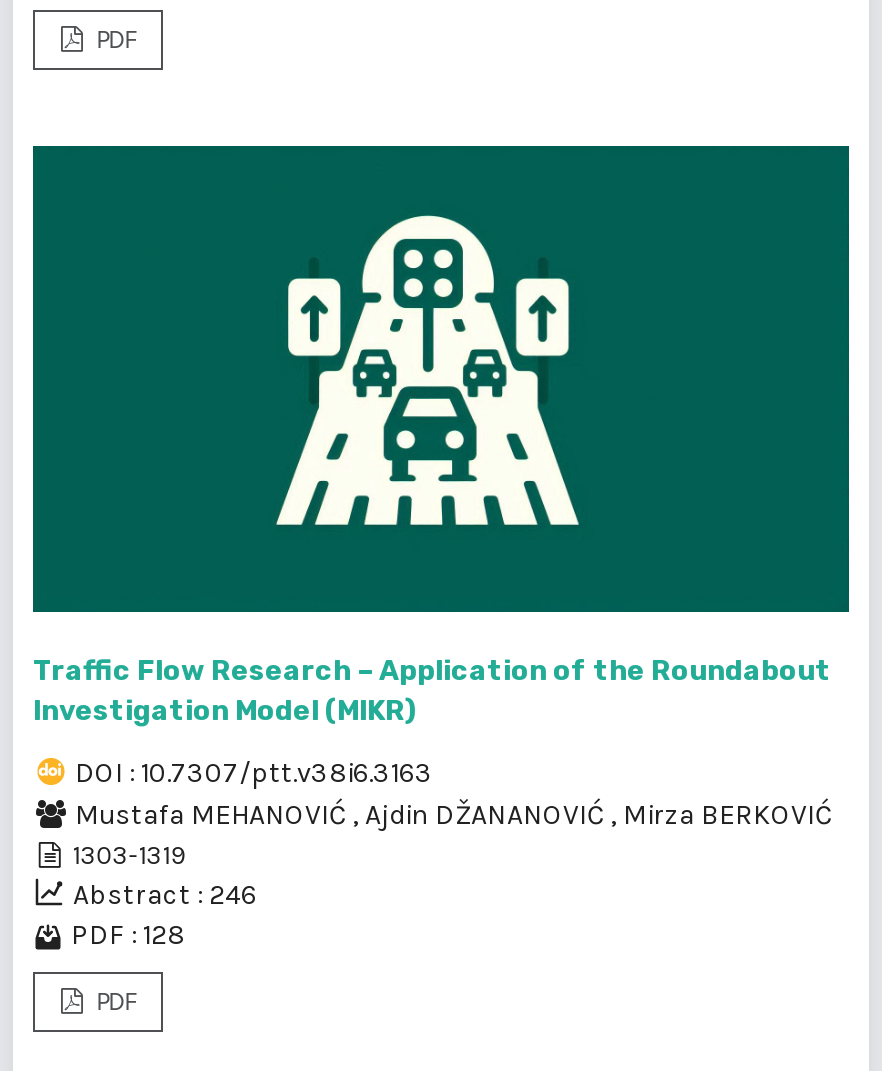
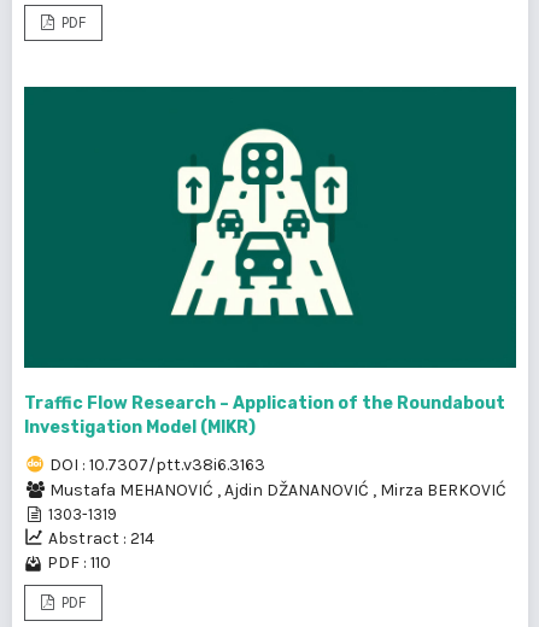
[73,878,257,912] Abstract : 246 -> [48,528,154,549] Abstract : 214
[71,918,185,952] PDF : 128 -> [47,552,111,573] PDF : 110

